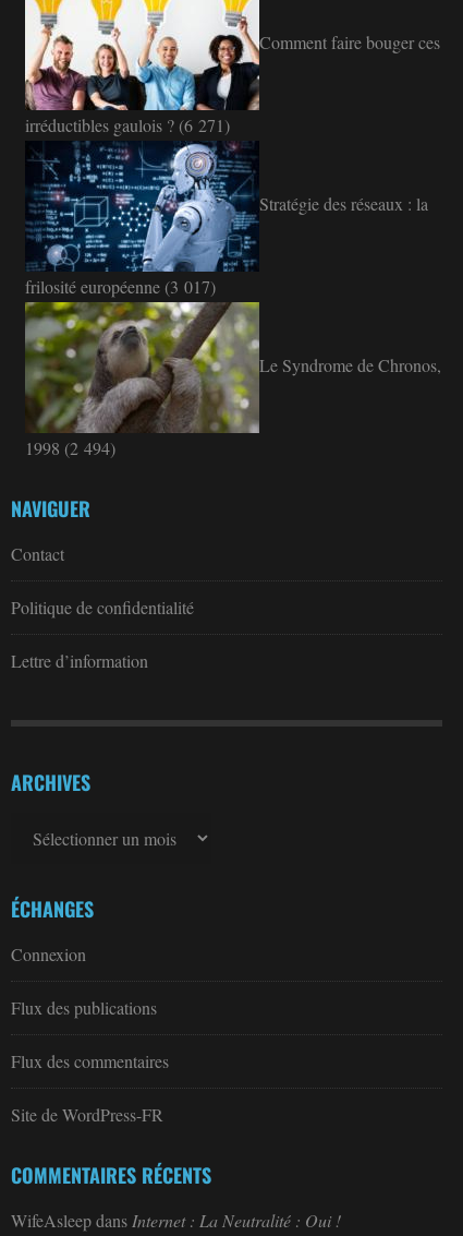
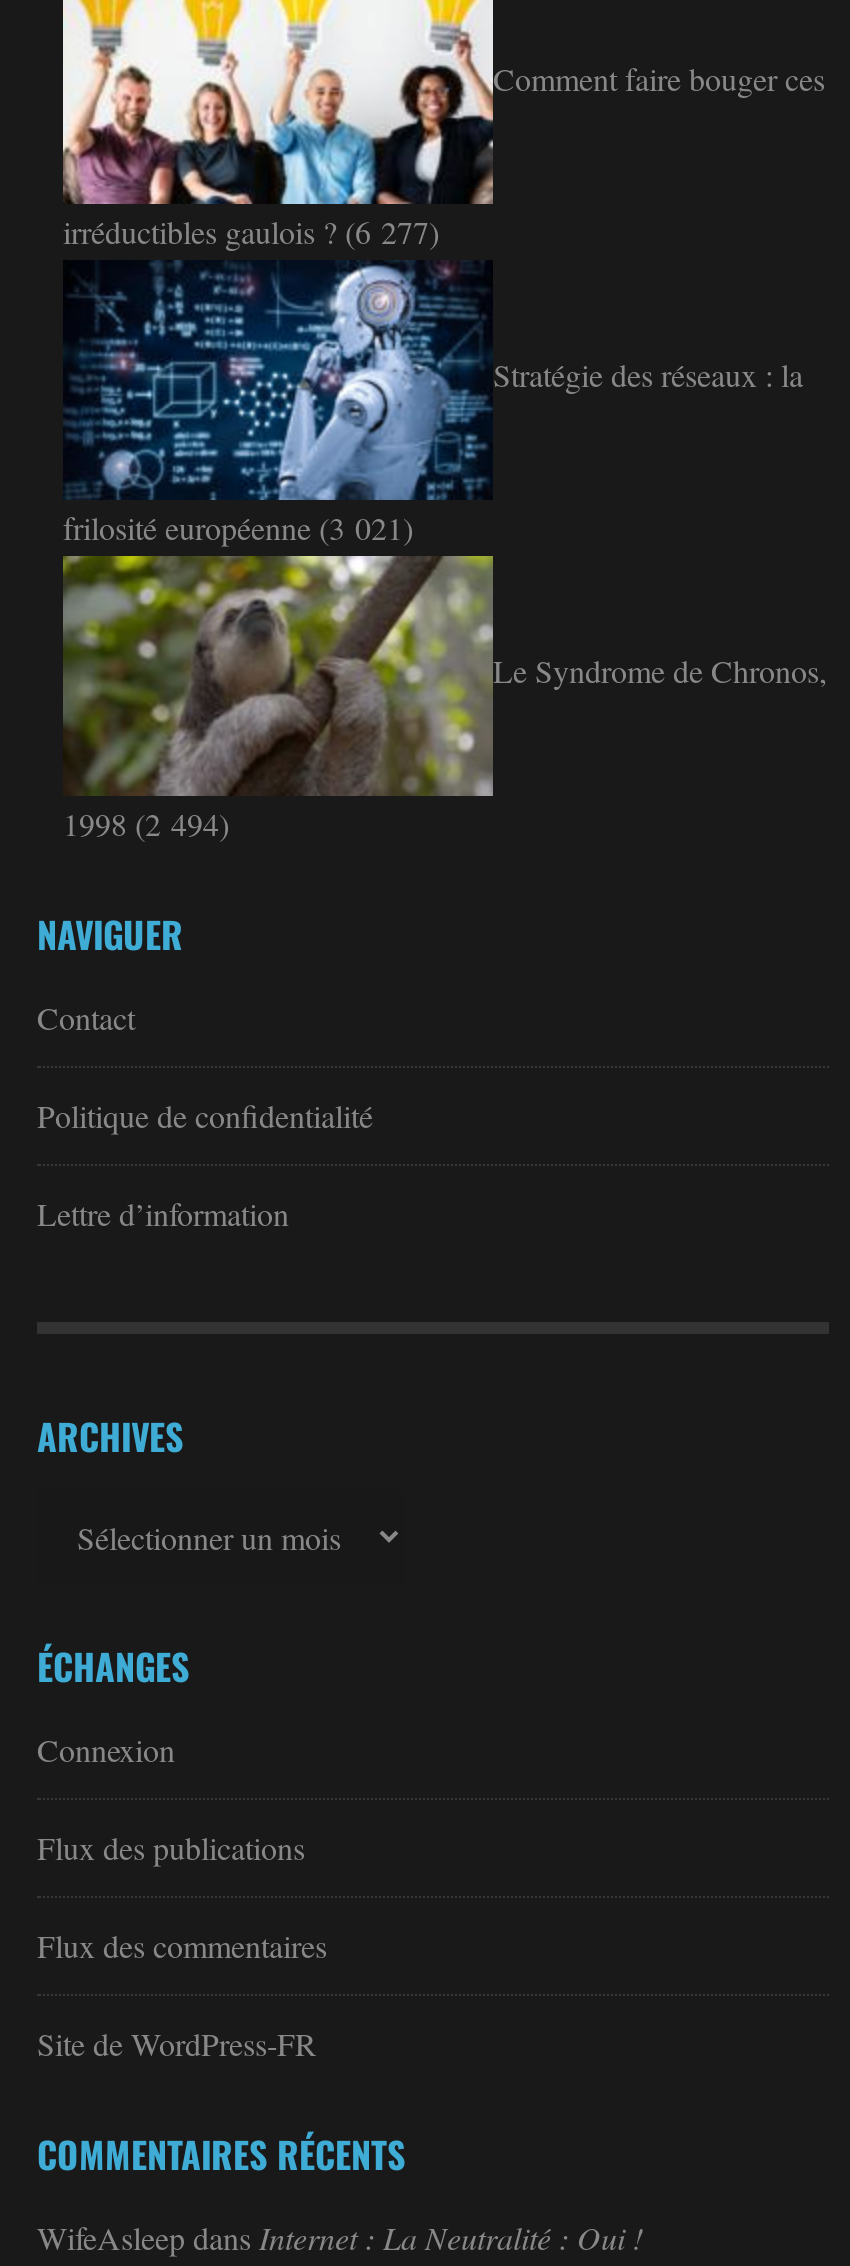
[25,114,230,137] irréductibles gaulois ? (6 271) -> [63,209,439,251] irréductibles gaulois ? (6 277)
[25,275,216,298] frilosité européenne (3 017) -> [63,505,413,547] frilosité européenne (3 021)

